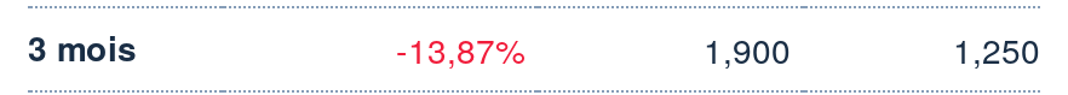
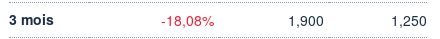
[396,25,524,73] -13,87% -> [161,10,214,30] -18,08%

